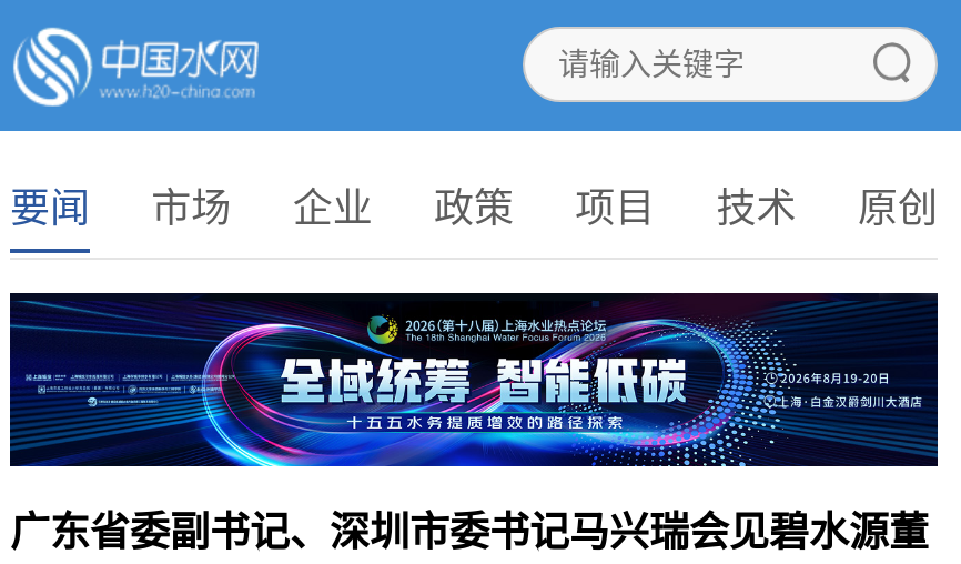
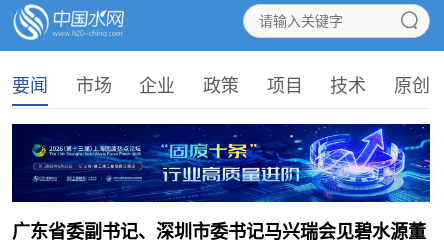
[10,293,940,469] [image] -> [14,124,431,203] [image]

